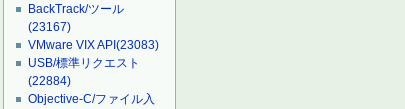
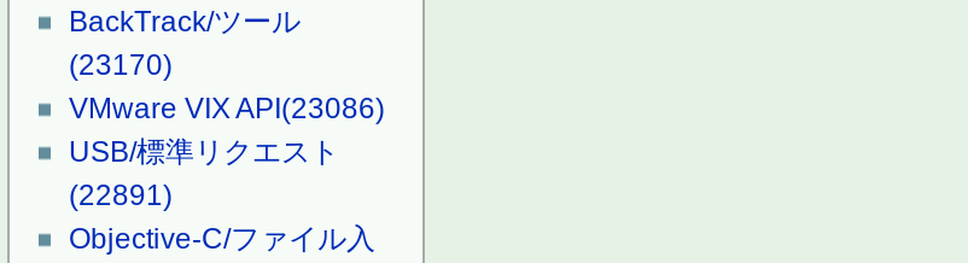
[28,20,71,34] (23167) -> [69,49,172,83] (23170)
[28,38,159,52] VMware VIX API(23083) -> [69,92,385,126] VMware VIX API(23086)
[28,74,71,88] (22884) -> [69,179,172,213] (22891)

